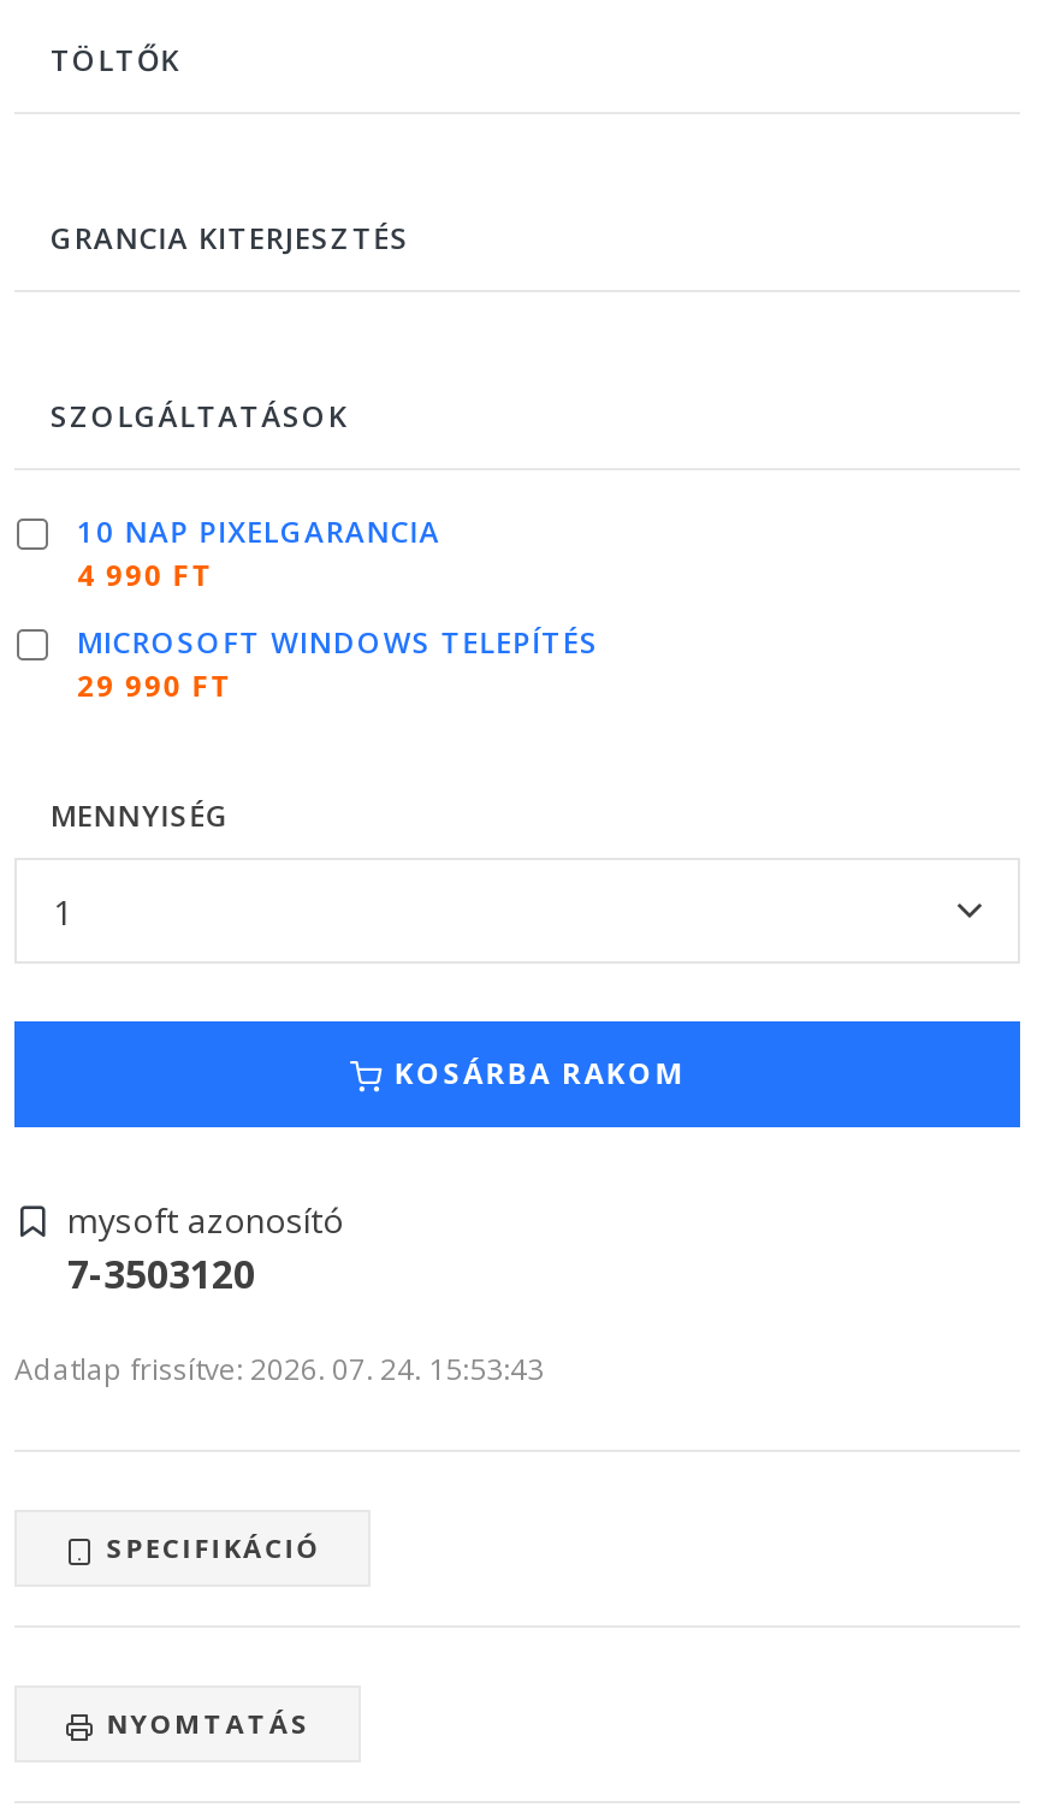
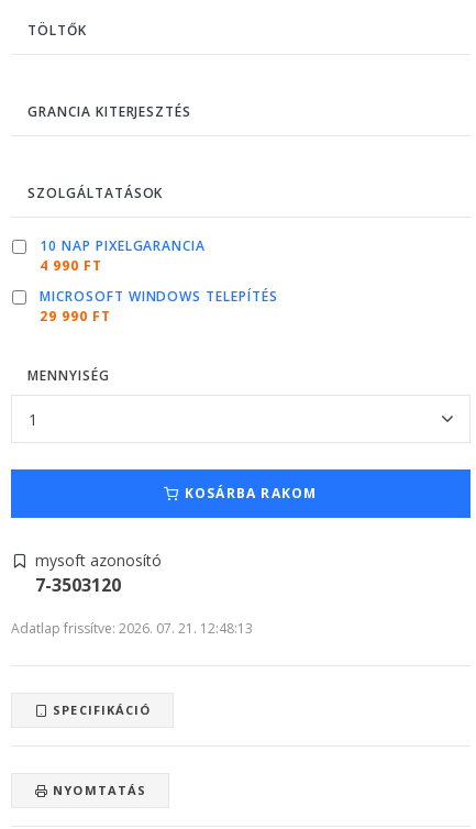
[14,1349,544,1390] Adatlap frissítve: 2026. 07. 24. 15:53:43 -> [11,619,253,638] Adatlap frissítve: 2026. 07. 21. 12:48:13

